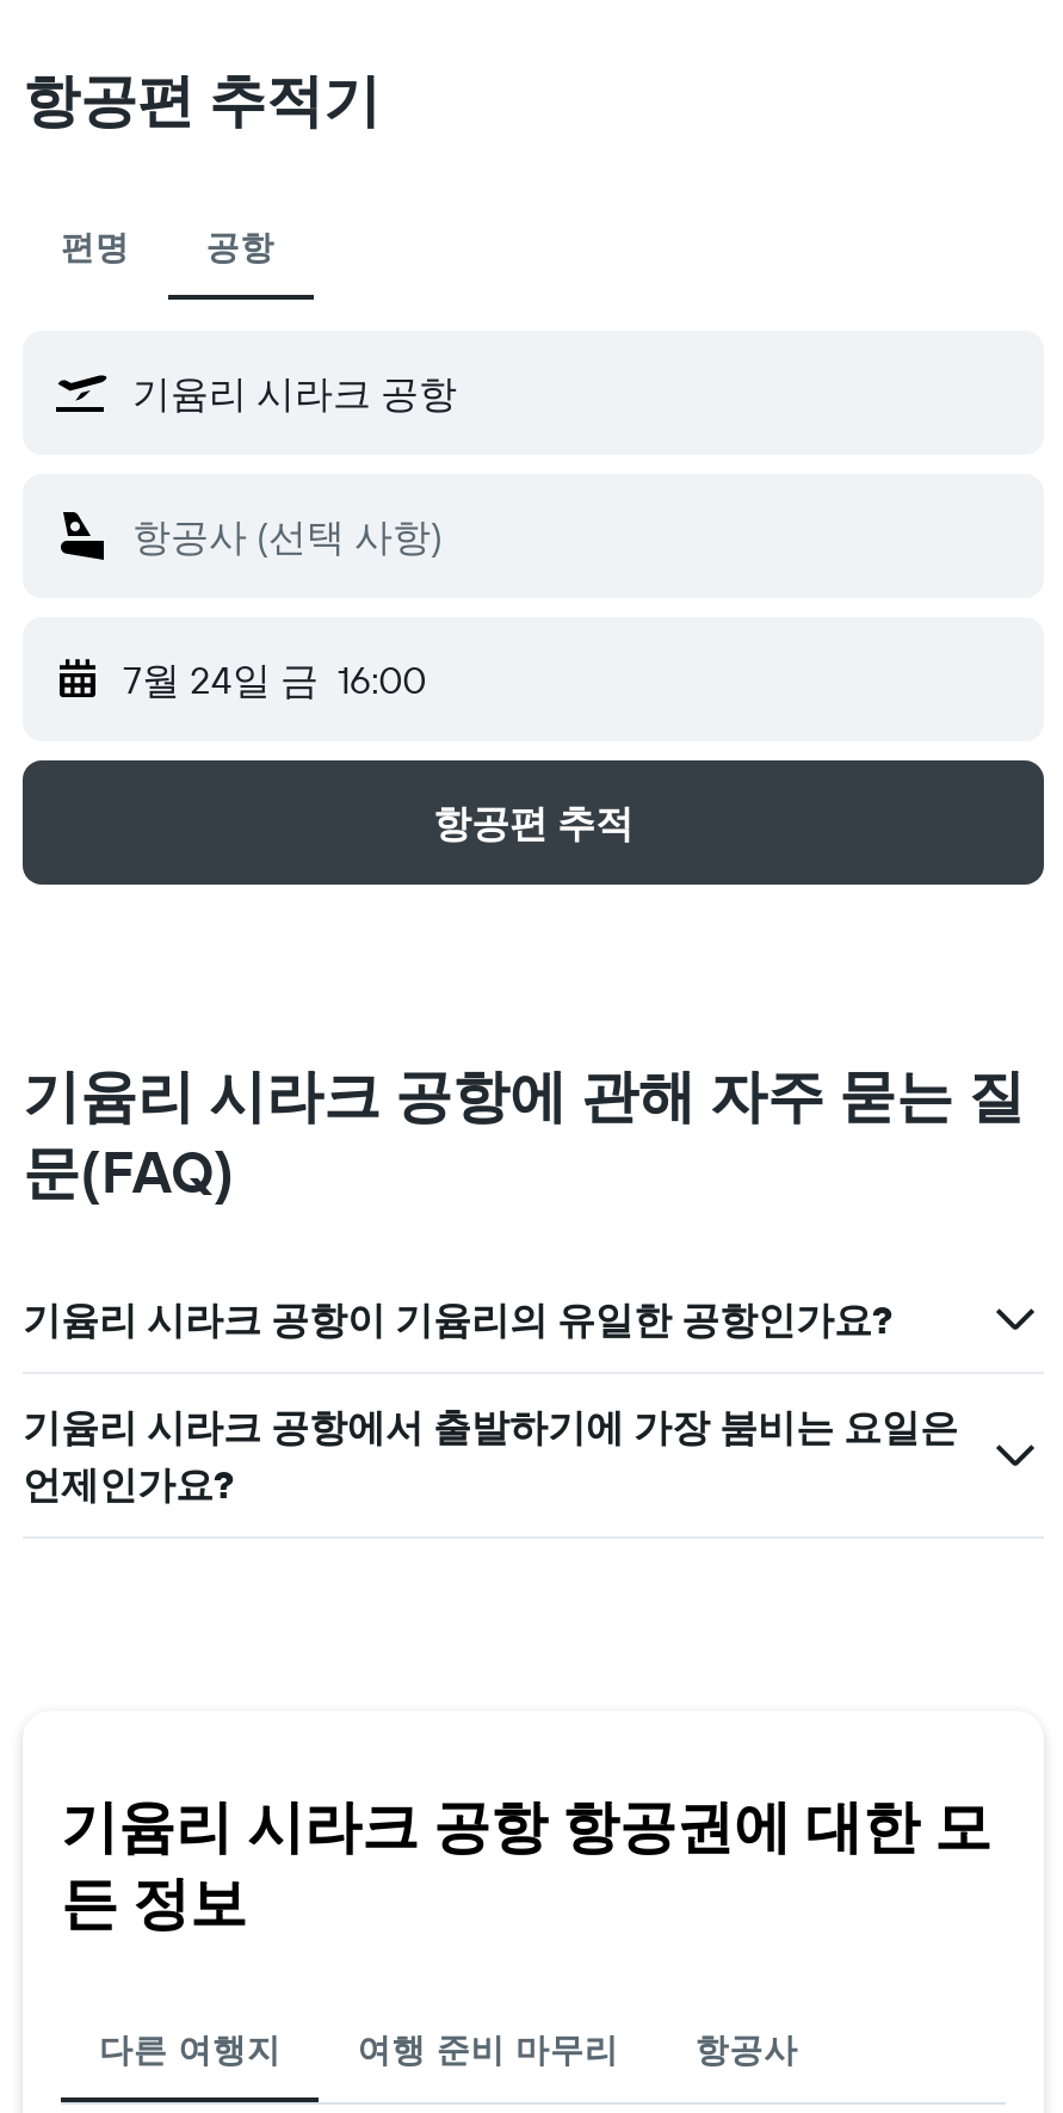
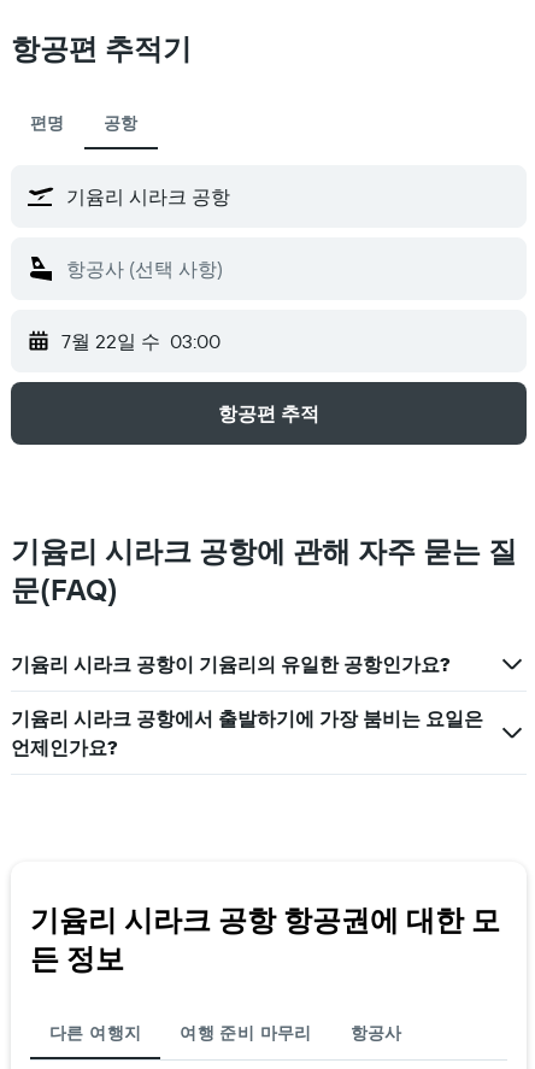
[123,655,426,703] 7월 24일 금 16:00 -> [61,329,221,353] 7월 22일 수 03:00

